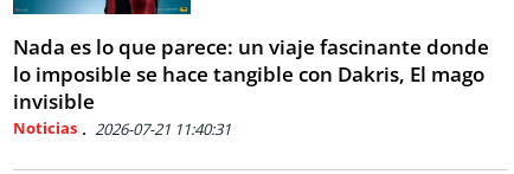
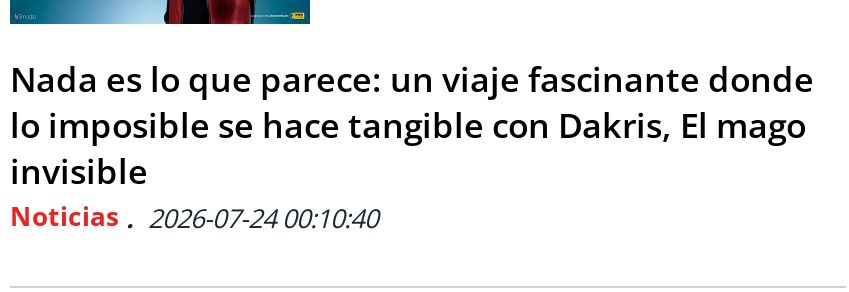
[13,117,231,139] Noticias 2026-07-21 11:40:31 -> [10,198,378,236] Noticias 2026-07-24 00:10:40

